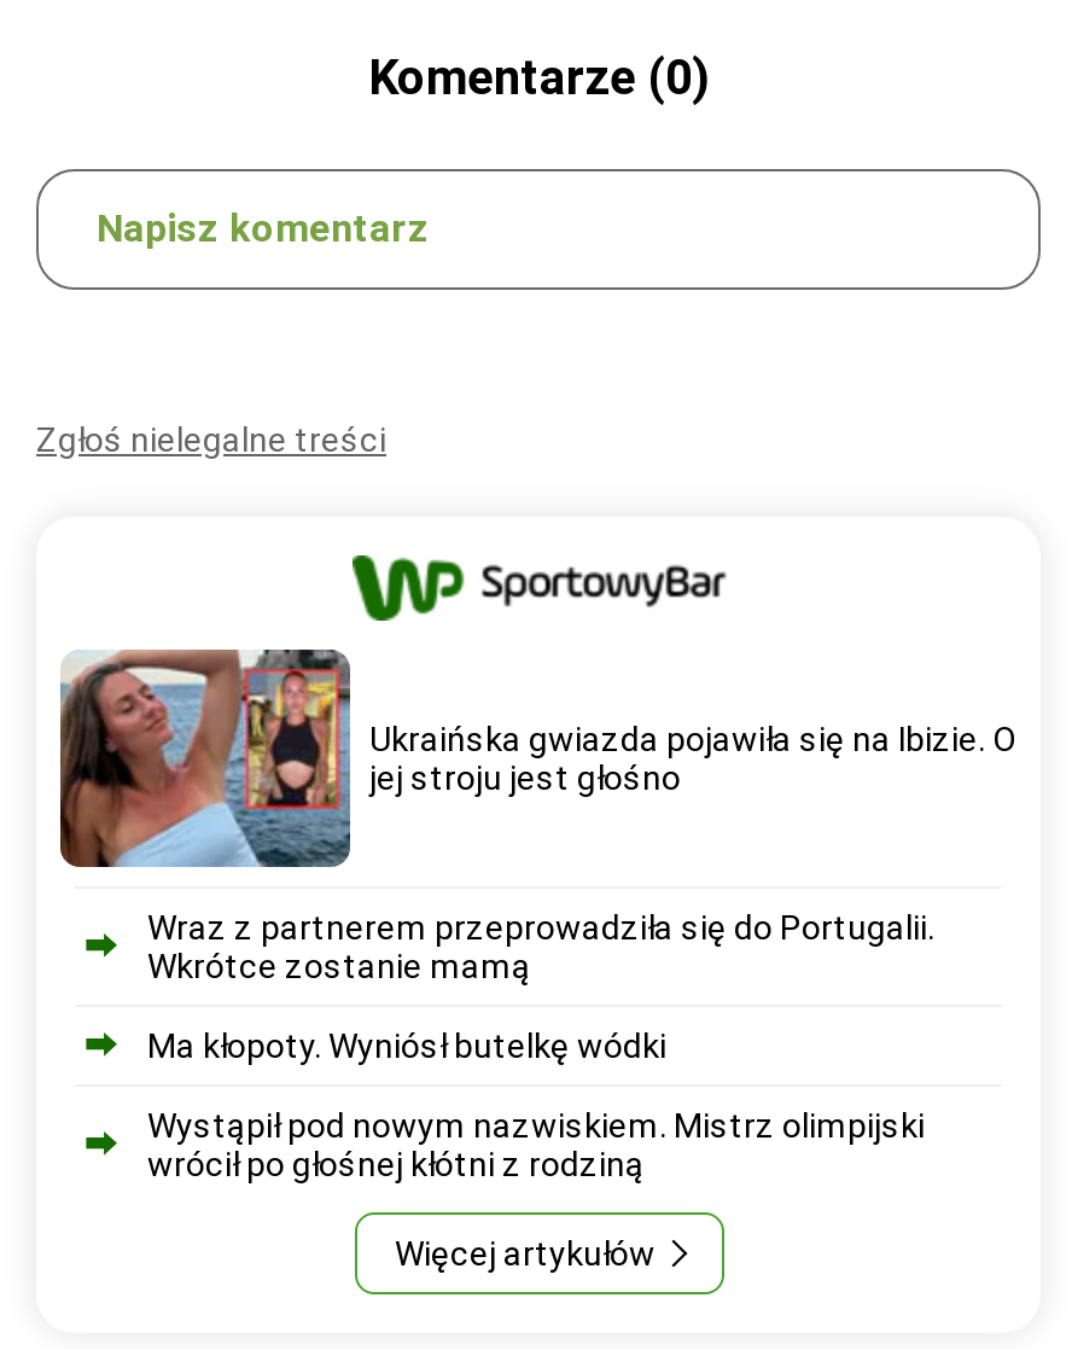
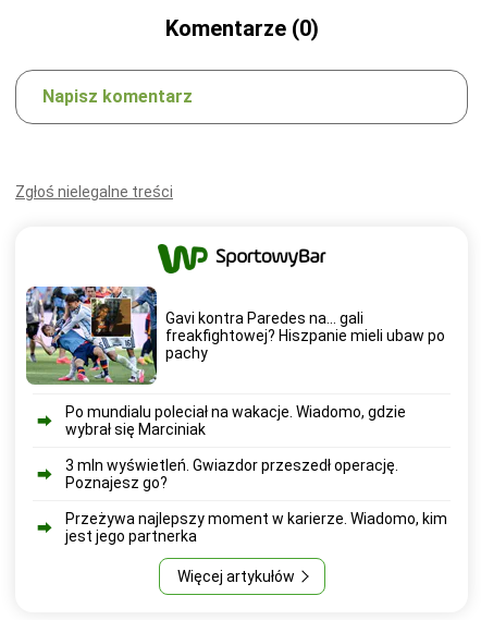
[58,647,1016,869] [image] | Ukraińska gwiazda pojawiła się na Ibizie. O | jej stroju jest głośno -> [25,285,445,386] [image] | Gavi kontra Paredes na... gali | freakfightowej? Hiszpanie mieli ubaw po | pachy
[147,908,934,985] Wraz z partnerem przeprowadziła się do Portugalii. | Wkrótce zostanie mamą -> [65,403,406,438] Po mundialu poleciał na wakacje. Wiadomo, gdzie | wybrał się Marciniak
[147,1026,666,1065] Ma kłopoty. Wyniósł butelkę wódki -> [65,457,398,491] 3 mln wyświetleń. Gwiazdor przeszedł operację. | Poznajesz go?
[147,1106,925,1183] Wystąpił pod nowym nazwiskiem. Mistrz olimpijski | wrócił po głośnej kłótni z rodziną -> [65,510,447,545] Przeżywa najlepszy moment w karierze. Wiadomo, kim | jest jego partnerka

